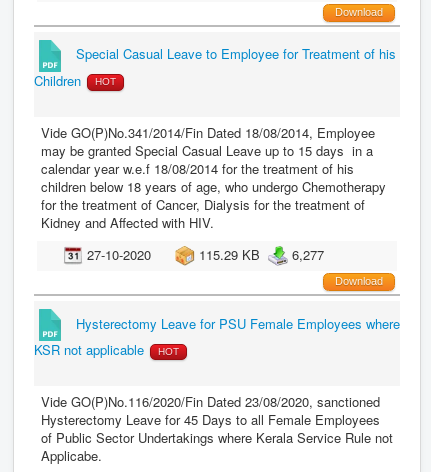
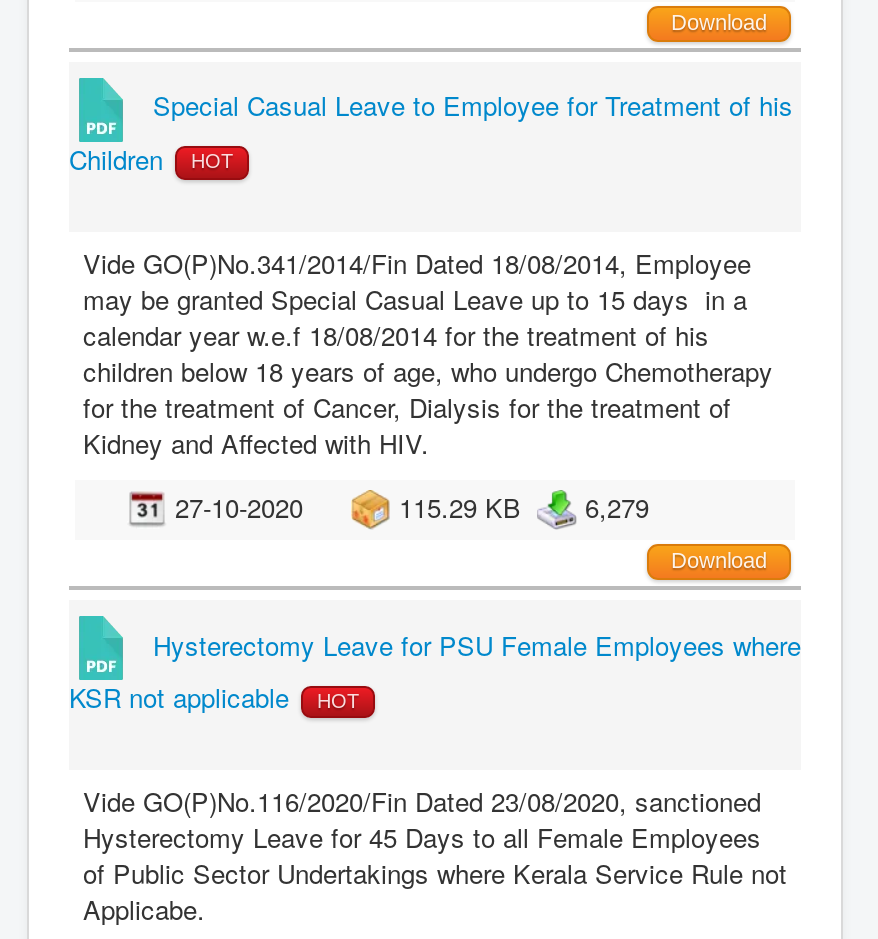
[195,245,324,264] 115.29 KB 6,277 -> [391,488,649,526] 115.29 KB 6,279

